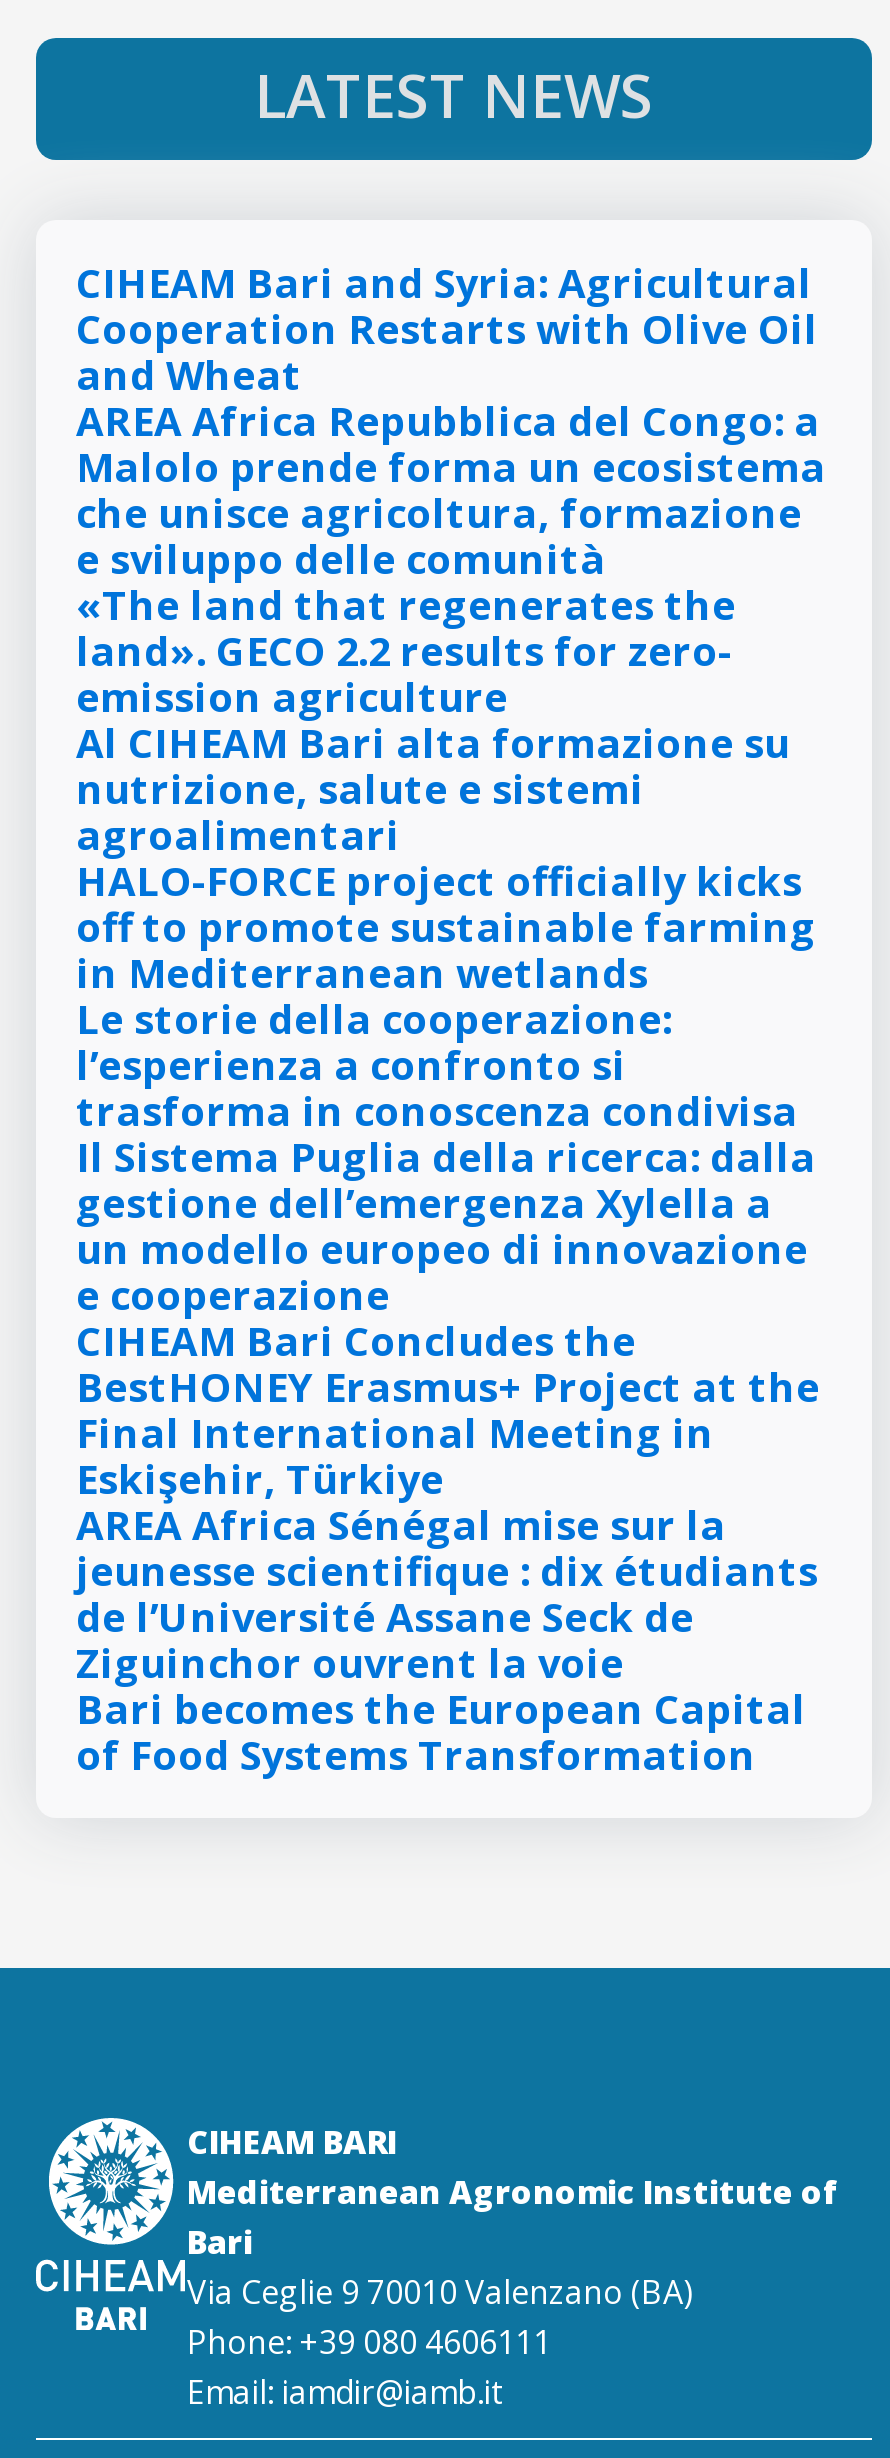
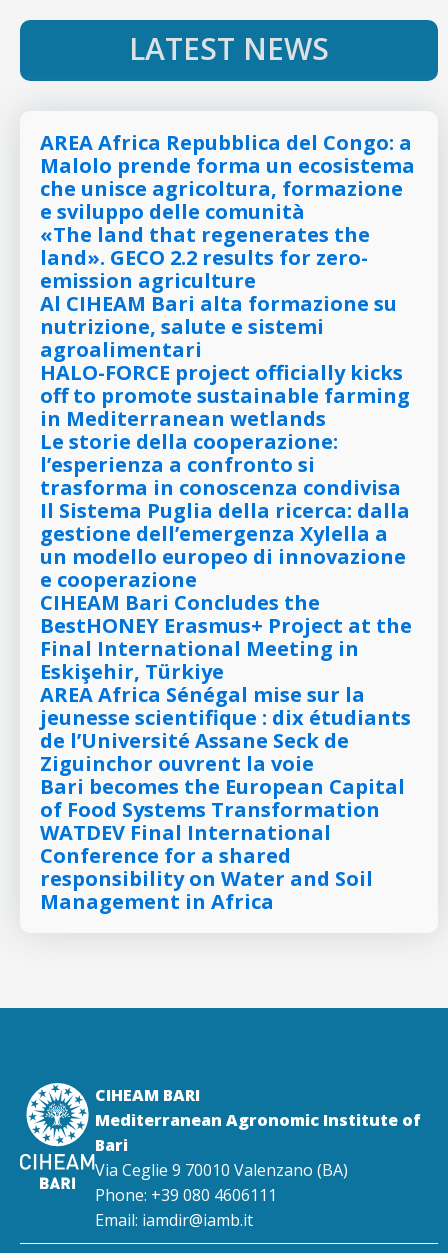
[76,256,818,402] CIHEAM Bari and Syria: Agricultural | Cooperation Restarts with Olive Oil | and Wheat -> none
moved [76,394,826,1782] -> [40,129,415,823]: AREA Africa Repubblica del Congo: a | Malolo prende forma un ecosistema | che unisce agricoltura, formazione | ... | Bari becomes the European Capital | of Food Systems Transformation
none -> [40,819,373,915] WATDEV Final International | Conference for a shared | responsibility on Water and Soil | Management in Africa

